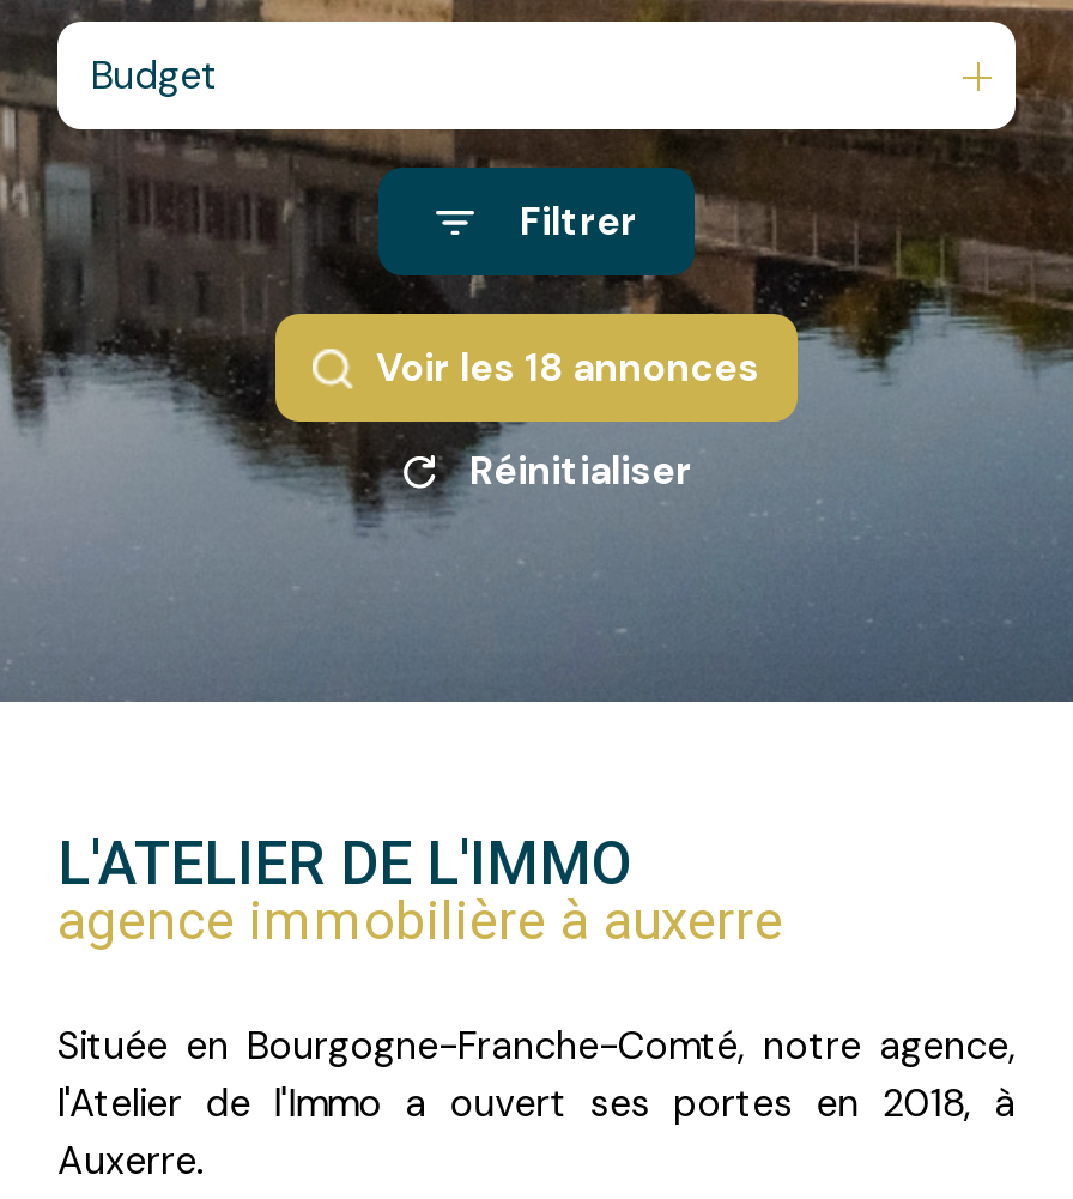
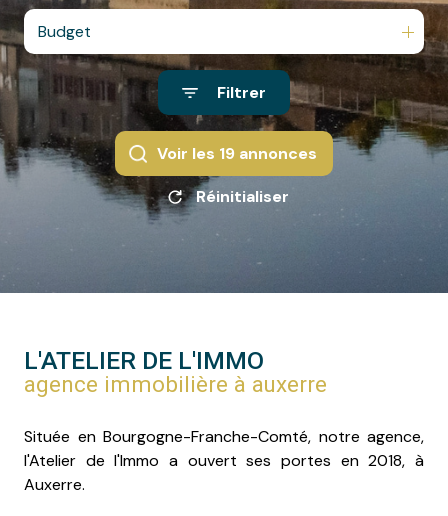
[376,342,759,393] Voir les 18 annonces -> [157,143,317,164] Voir les 19 annonces

